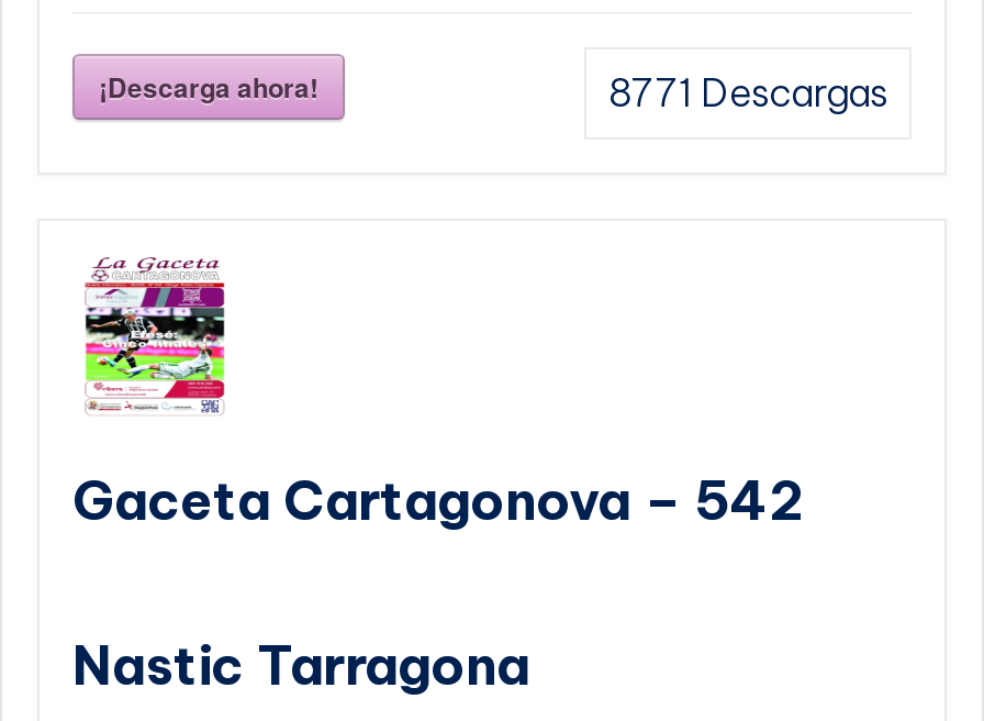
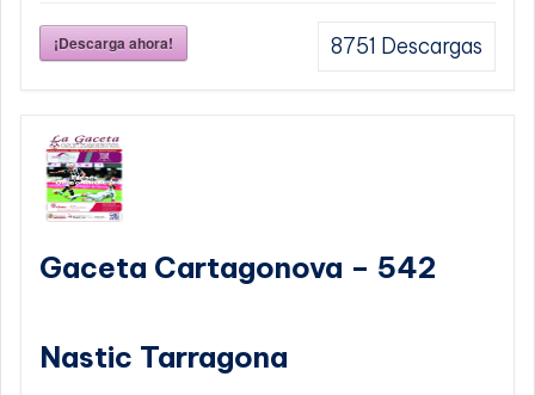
[608,70,887,118] 8771 Descargas -> [331,34,482,60] 8751 Descargas

